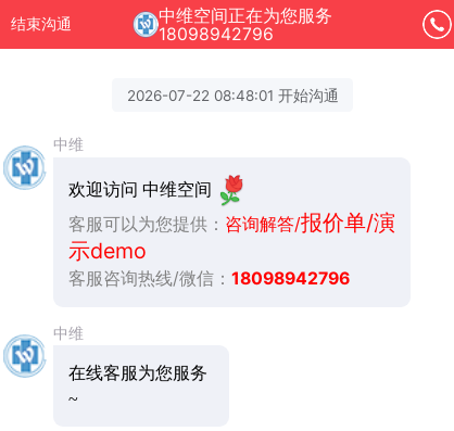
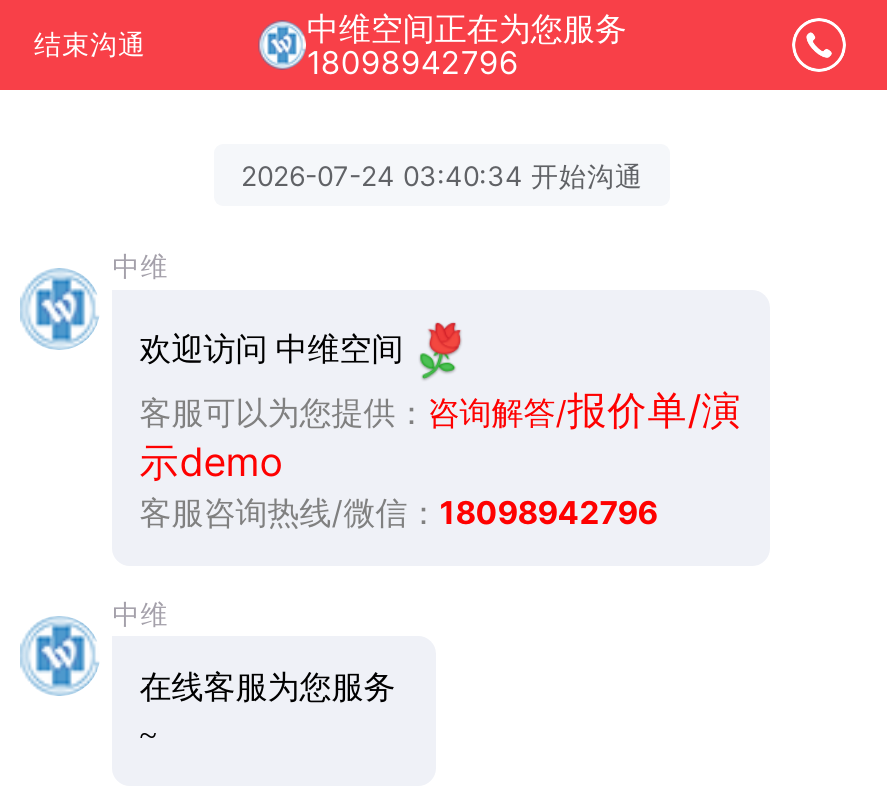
[127,86,338,104] 2026-07-22 08:48:01 开始沟通 -> [241,159,643,191] 2026-07-24 03:40:34 开始沟通

